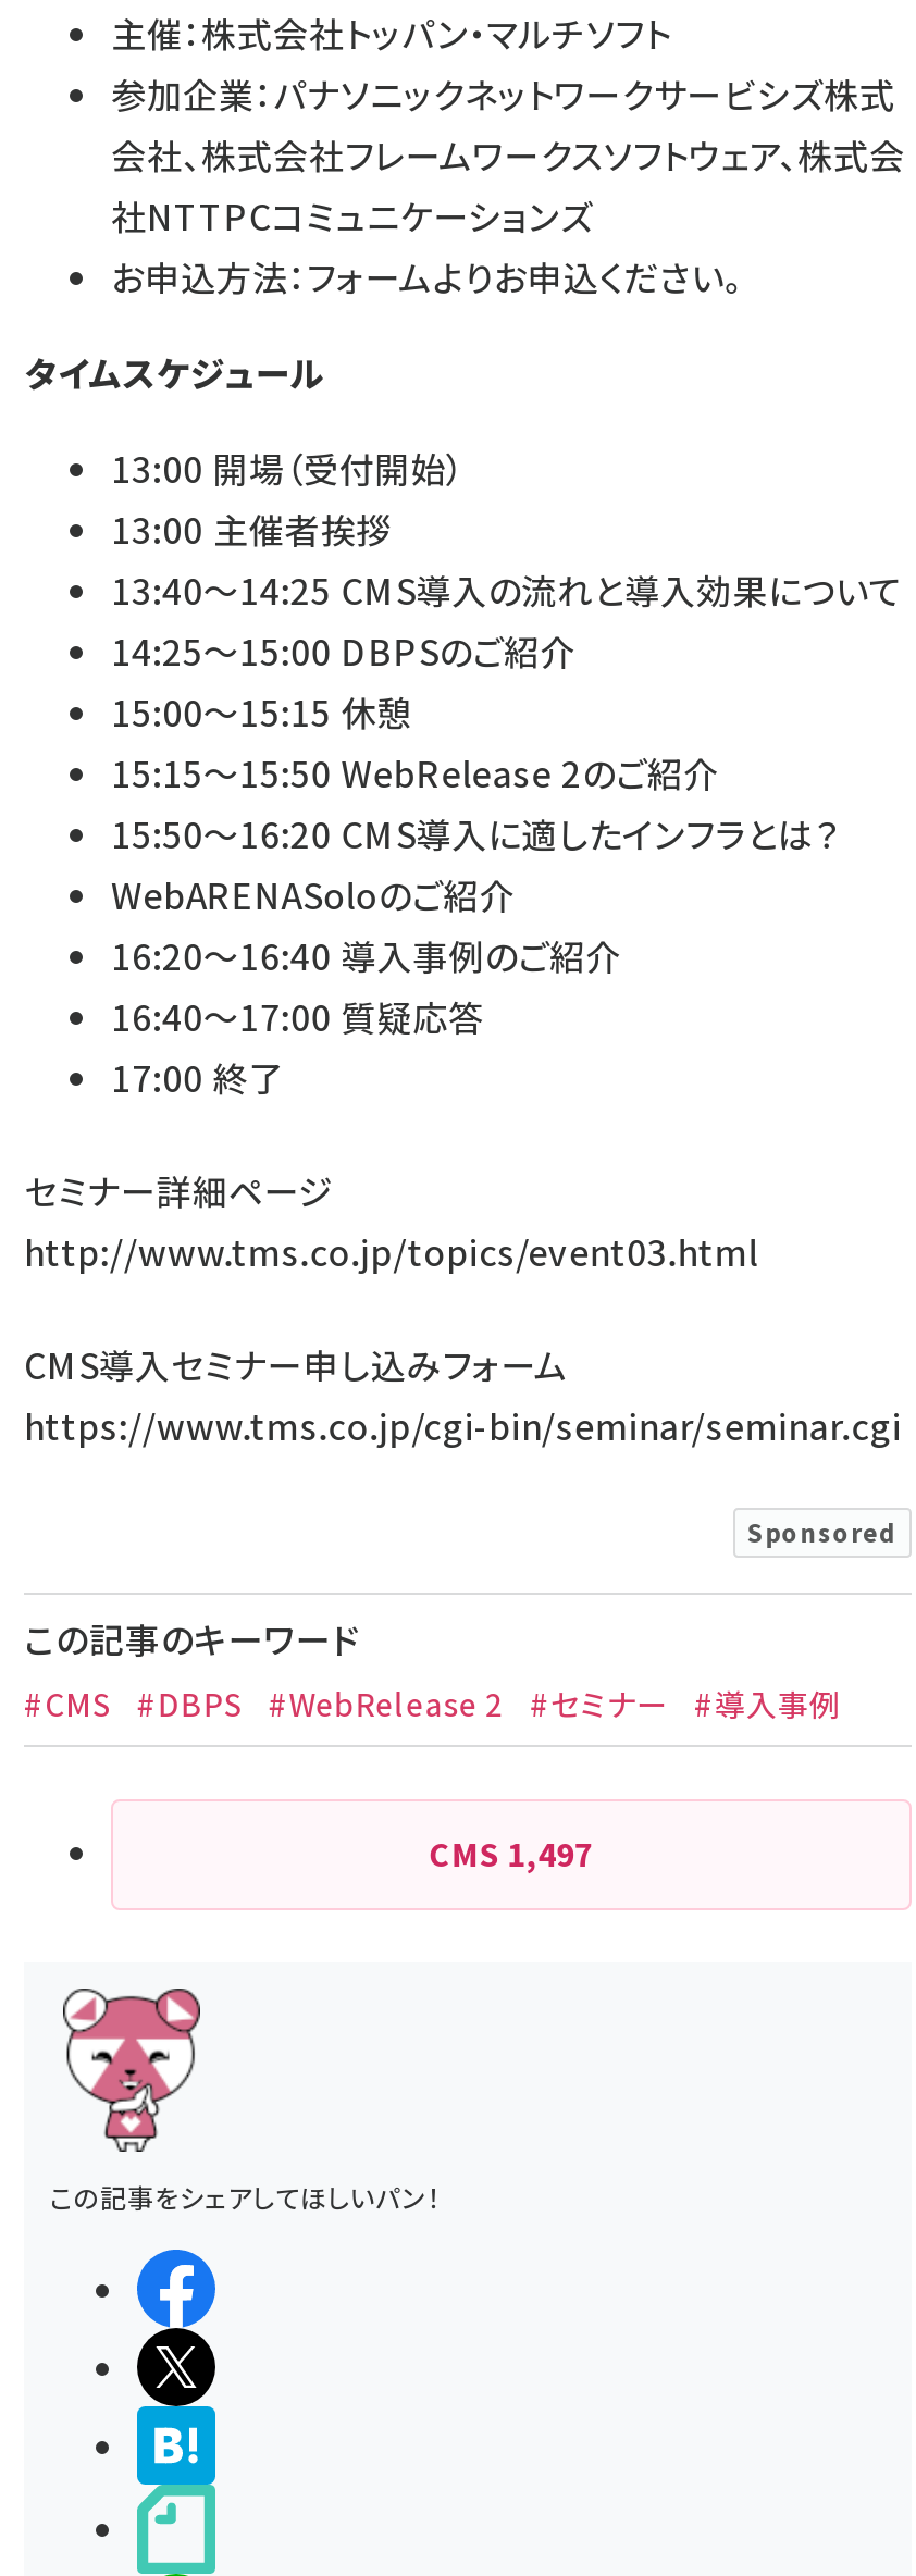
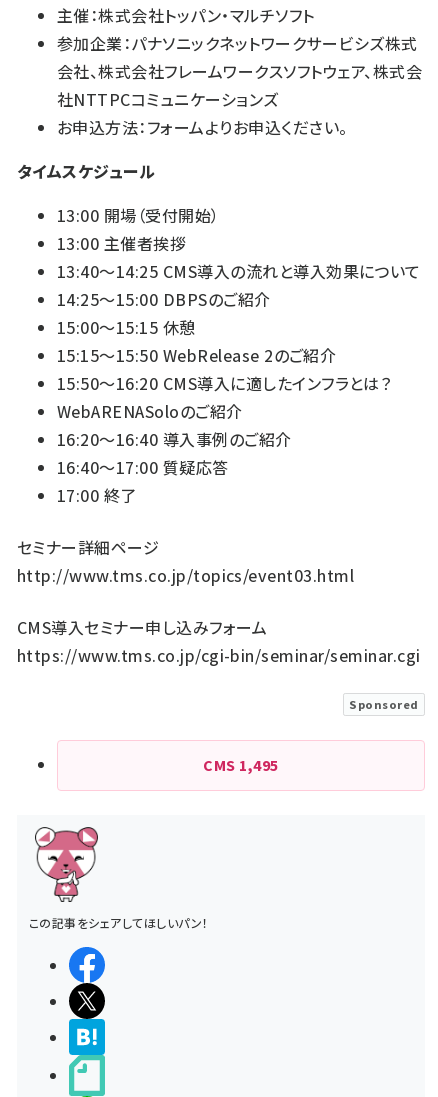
[24,1613,841,1876] この記事のキーワード | #CMS #DBPS #WebRelease 2 #セミナー #導入事例 | CMS 1,497 -> [203,755,279,775] CMS 1,495

